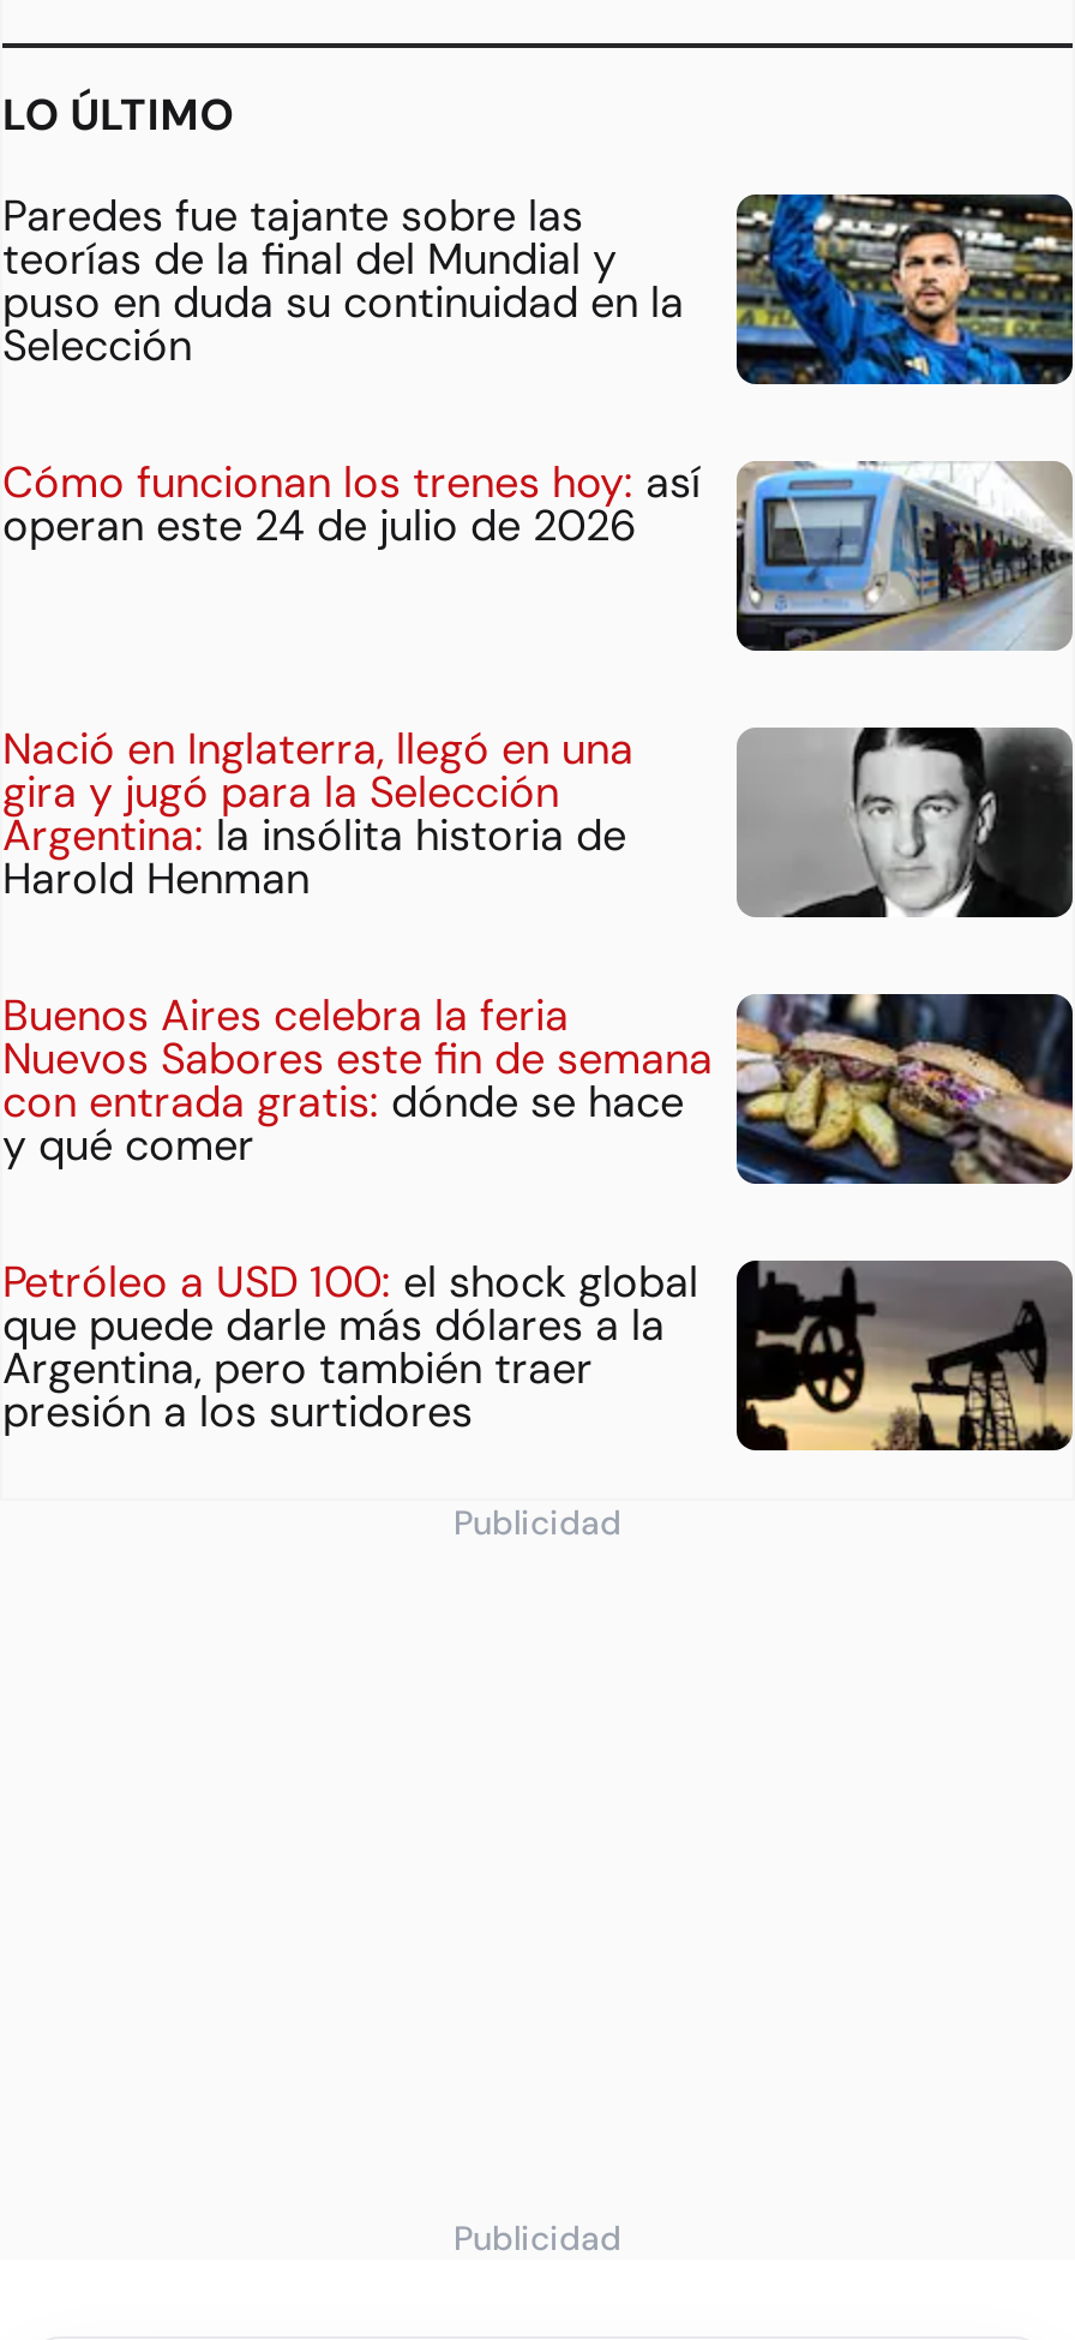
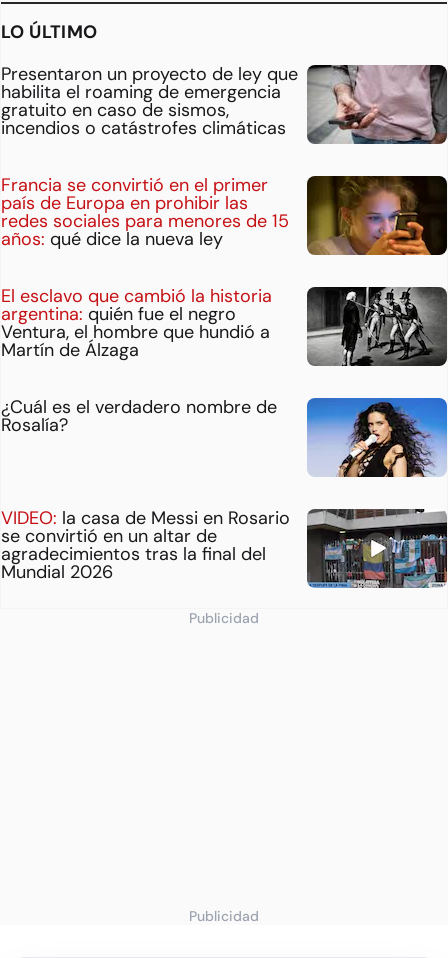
[2,189,1068,388] [image] | Paredes fue tajante sobre las | teorías de la final del Mundial y | puso en duda su continuidad en la | Selección -> [1,62,445,145] [image] | Presentaron un proyecto de ley que | habilita el roaming de emergencia | gratuito en caso de sismos, | incendios o catástrofes climáticas
[2,455,1068,652] [image] | Cómo funcionan los trenes hoy: así | operan este 24 de julio de 2026 -> [1,173,445,256] [image] | Francia se convirtió en el primer | país de Europa en prohibir las | redes sociales para menores de 15 | años: qué dice la nueva ley
[2,722,633,909] Nació en Inglaterra, llegó en una | gira y jugó para la Selección | Argentina: la insólita historia de | Harold Henman -> [1,284,272,362] El esclavo que cambió la historia | argentina: quién fue el negro | Ventura, el hombre que hundió a | Martín de Álzaga
[739,726,1068,918] [image] -> [307,286,445,367] [image]
[2,988,1068,1187] [image] | Buenos Aires celebra la feria | Nuevos Sabores este fin de semana | con entrada gratis: dónde se hace | y qué comer -> [1,395,445,478] [image] | ¿Cuál es el verdadero nombre de | Rosalía?
[2,1255,1068,1454] [image] | Petróleo a USD 100: el shock global | que puede darle más dólares a la | Argentina, pero también traer | presión a los surtidores -> [1,506,445,589] [image] | VIDEO: la casa de Messi en Rosario | se convirtió en un altar de | agradecimientos tras la final del | Mundial 2026

